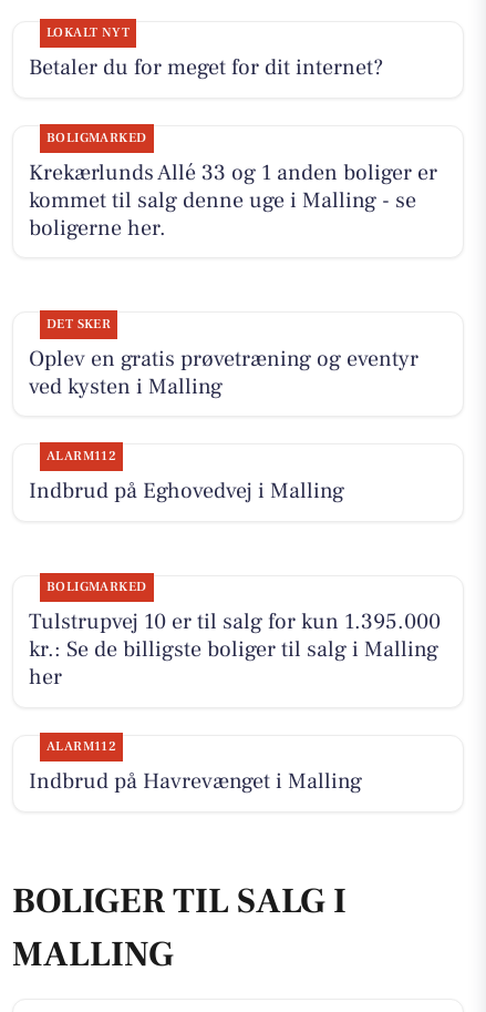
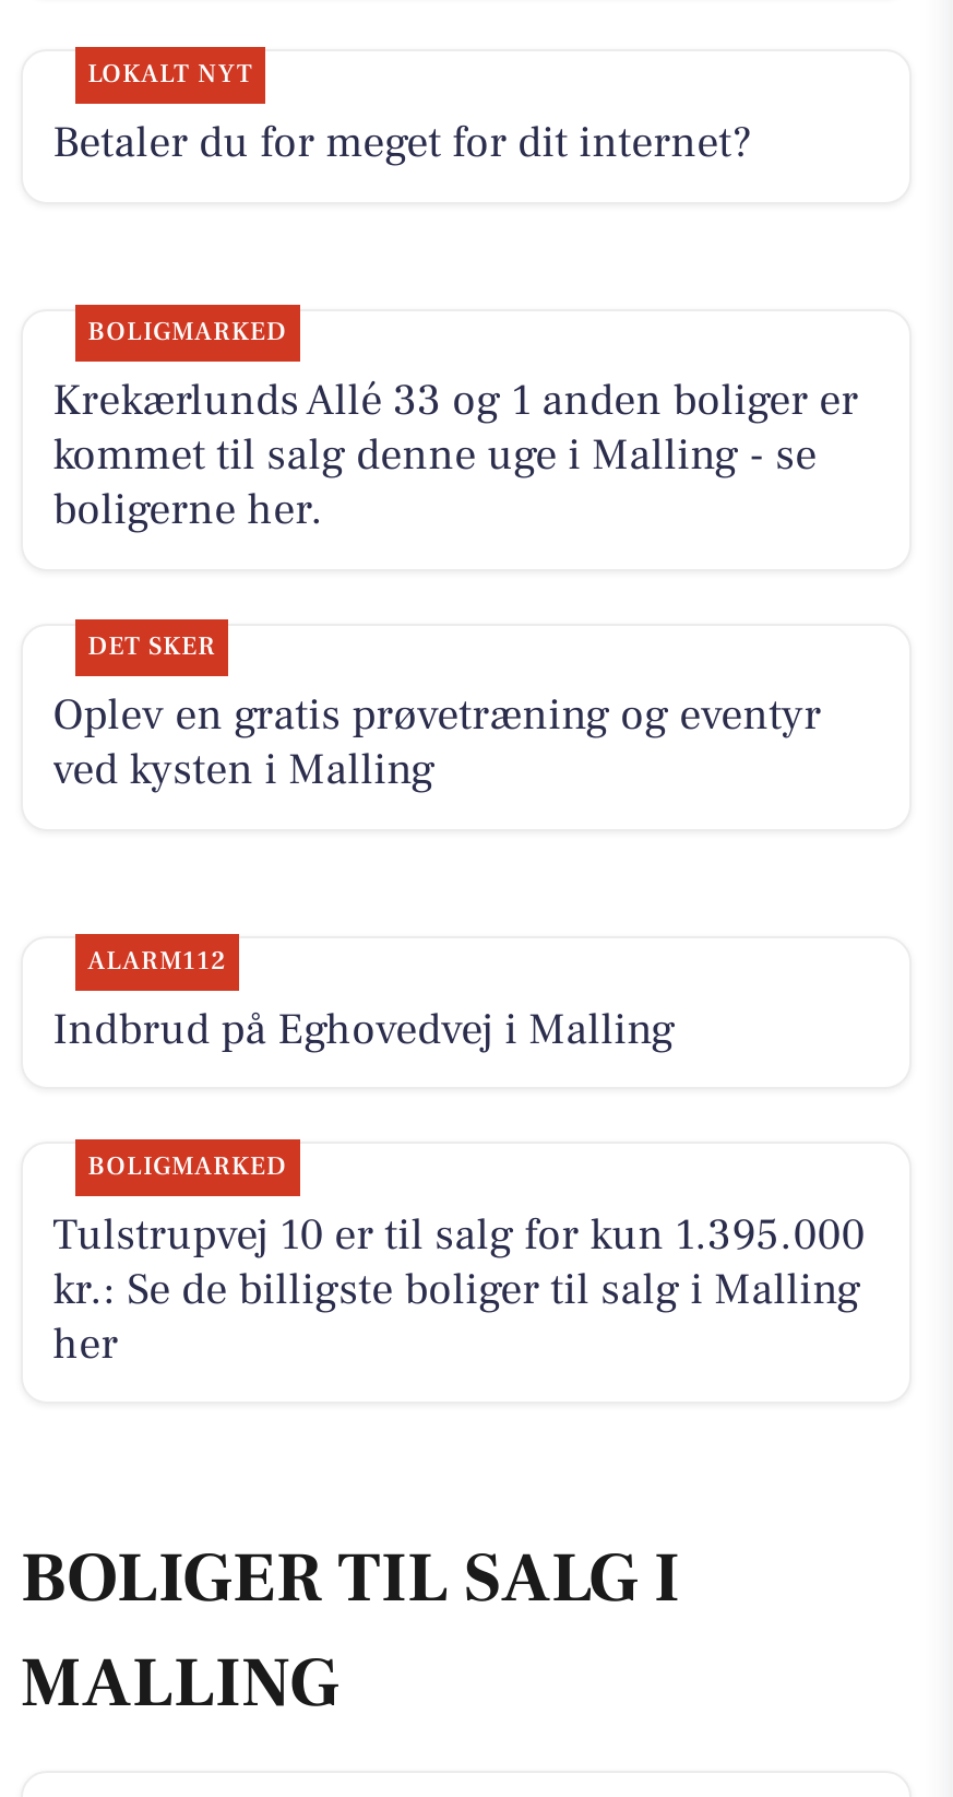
moved [28,129,437,242] -> [53,316,858,539]: BOLIGMARKED | Krekærlunds Allé 33 og 1 anden boliger er | kommet til salg denne uge i Malling - se | boligerne her.
moved [28,448,344,505] -> [53,944,675,1057]: ALARM112 | Indbrud på Eghovedvej i Malling
[28,739,362,796] ALARM112 | Indbrud på Havrevænget i Malling -> none

